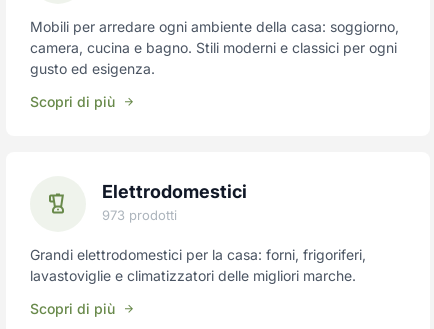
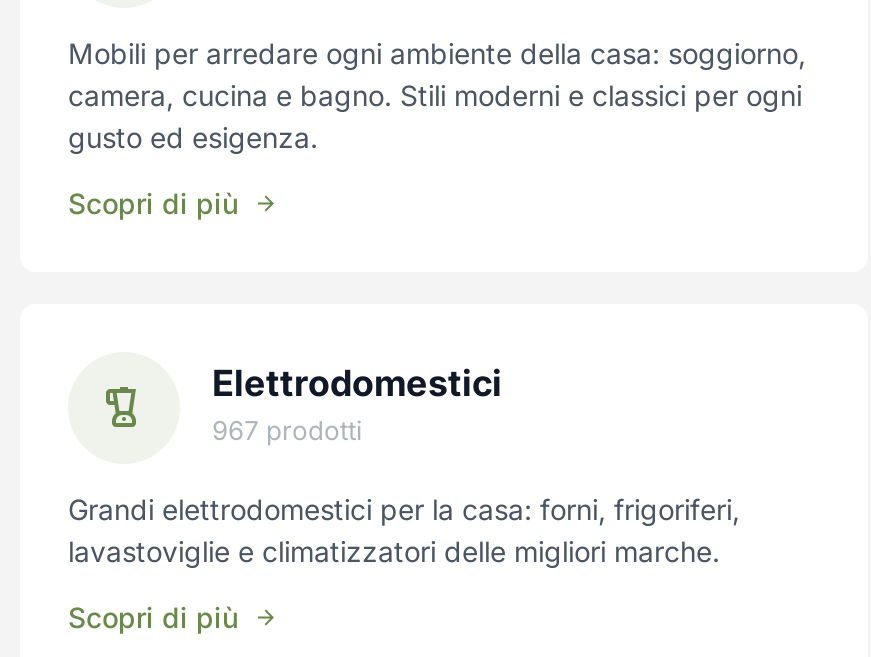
[102,207,177,223] 973 prodotti -> [212,415,362,447] 967 prodotti

